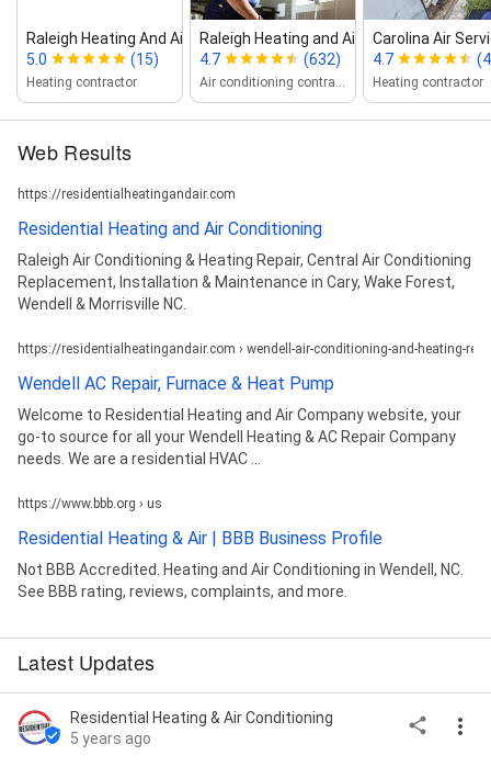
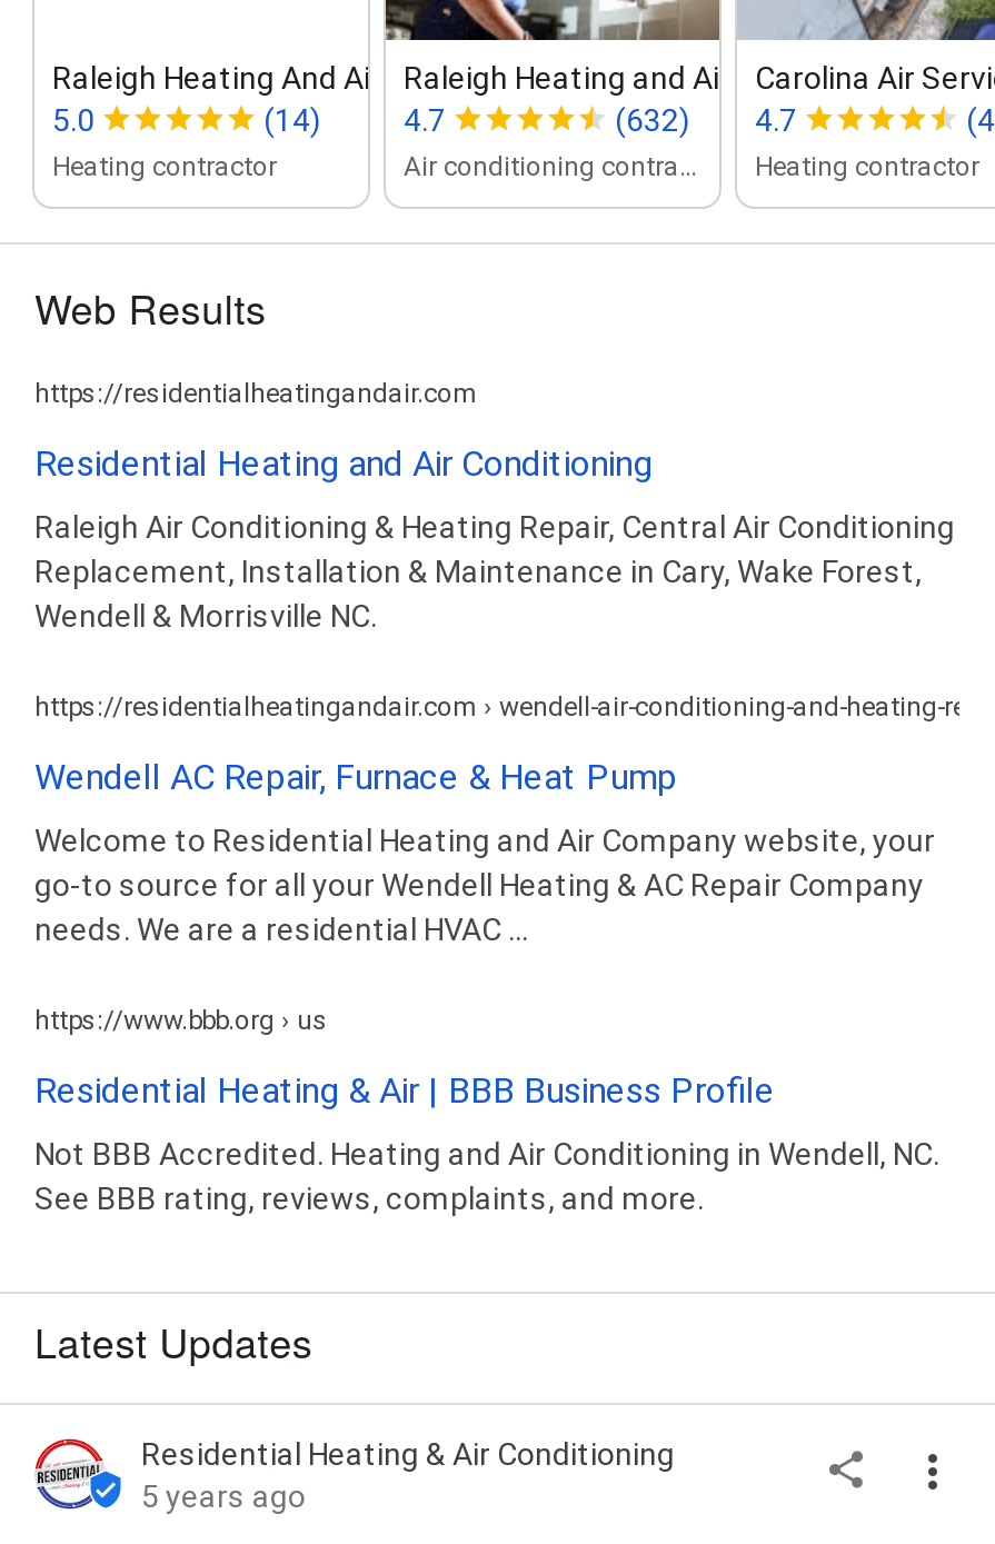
[130,50,159,68] (15) -> [263,102,321,137] (14)

